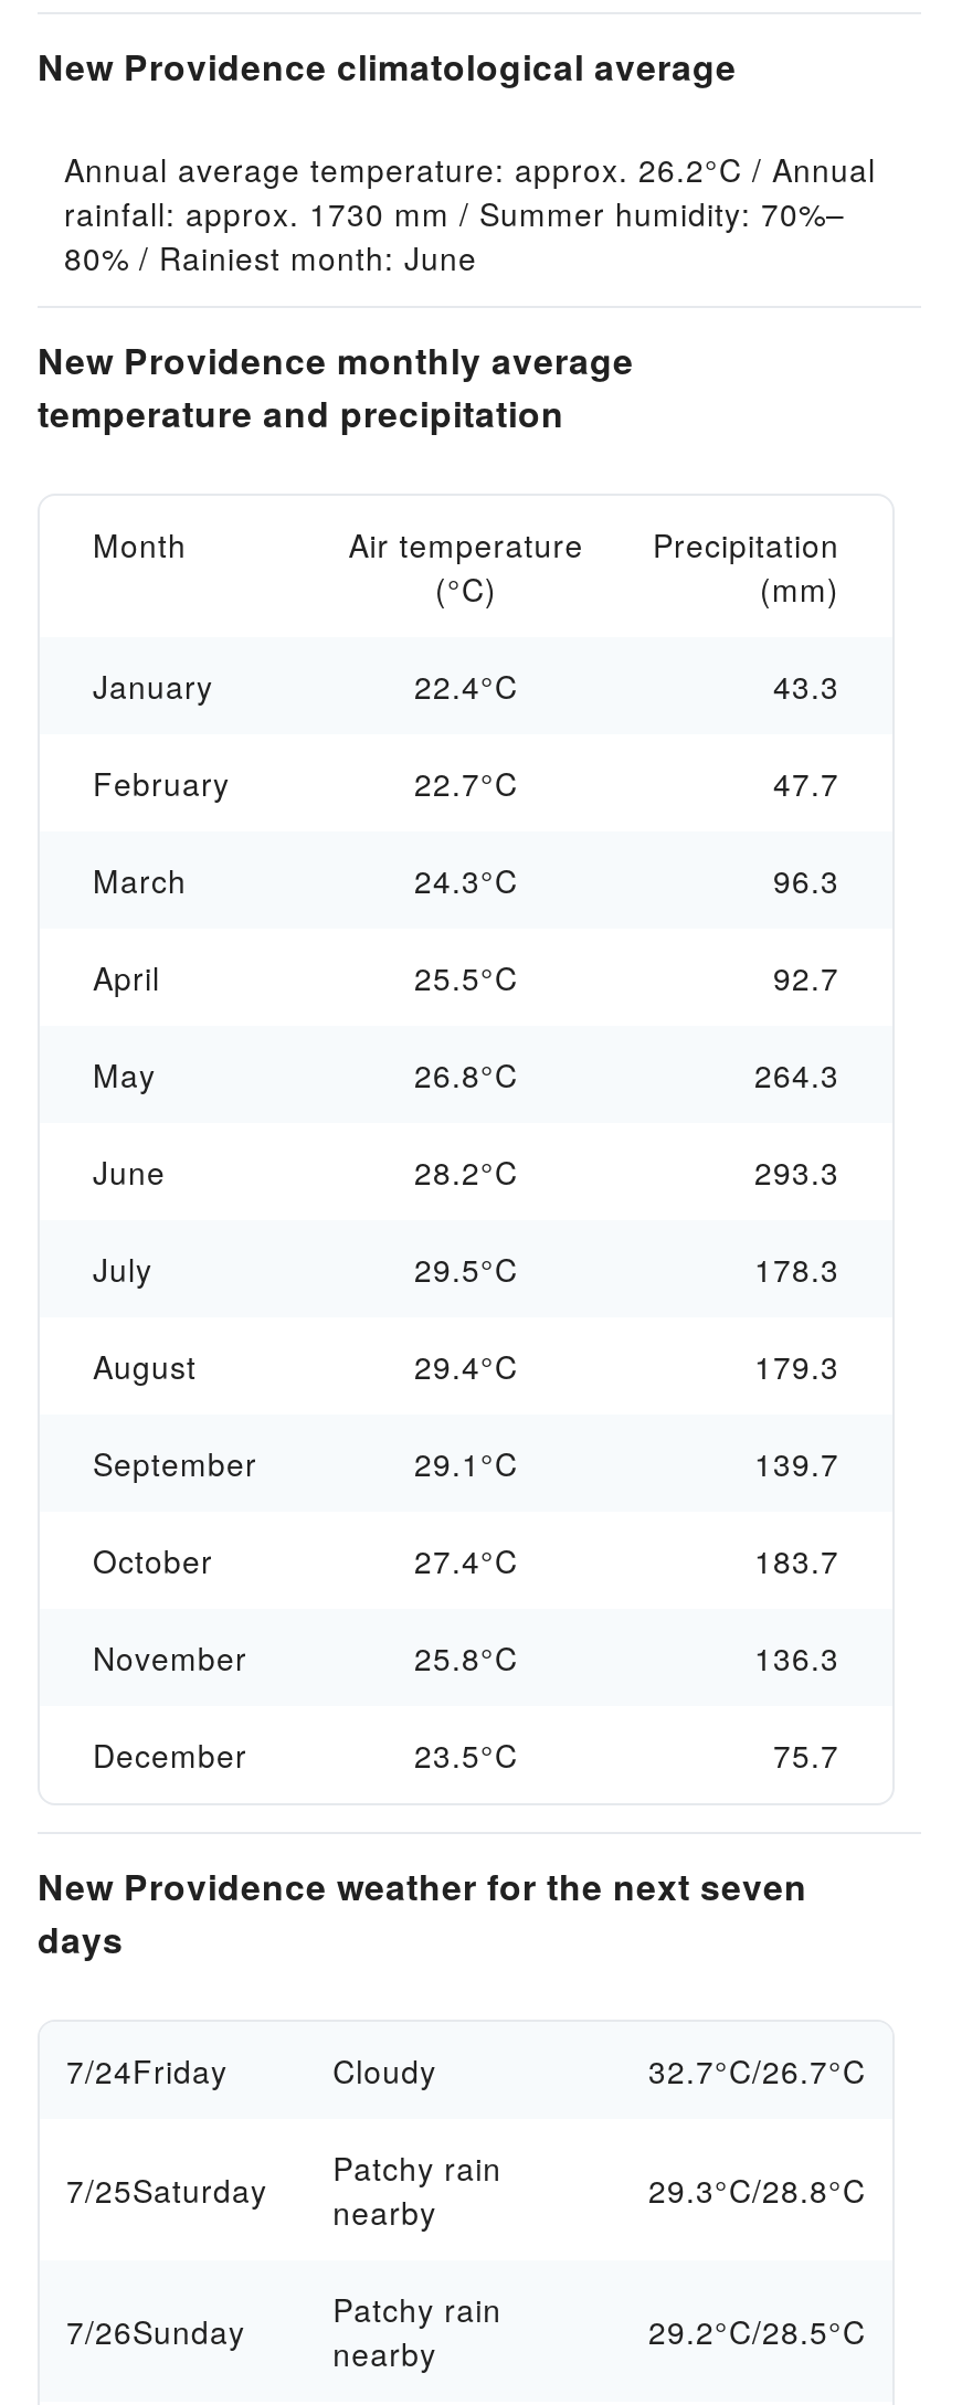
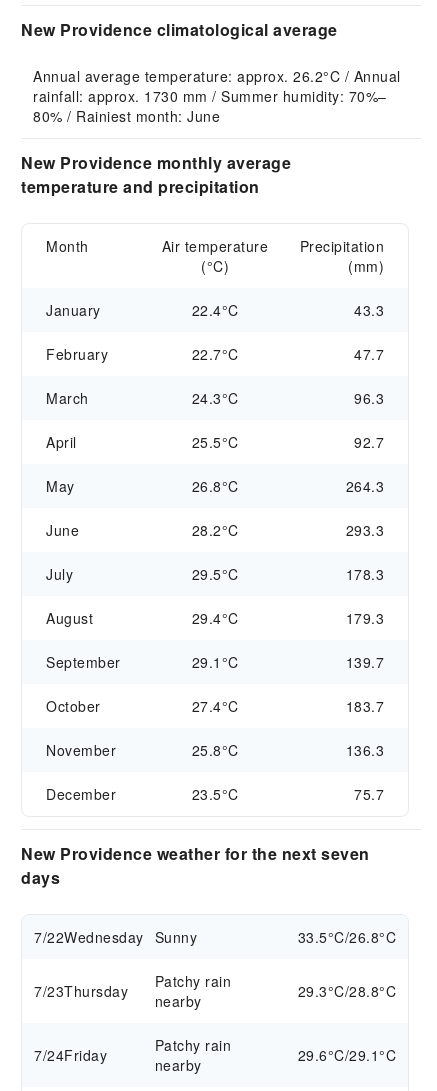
[66,2048,866,2093] 7/24Friday | Cloudy | 32.7°C/26.7°C -> [34,927,396,947] 7/22Wednesday Sunny | 33.5°C/26.8°C
[66,2146,502,2234] 7/25Saturday Patchy rain nearby -> [34,971,231,1011] 7/23Thursday Patchy rain nearby
[66,2309,245,2353] 7/26Sunday -> [34,1045,107,1065] 7/24Friday
[648,2309,866,2353] 29.2°C/28.5°C -> [297,1045,396,1065] 29.6°C/29.1°C

